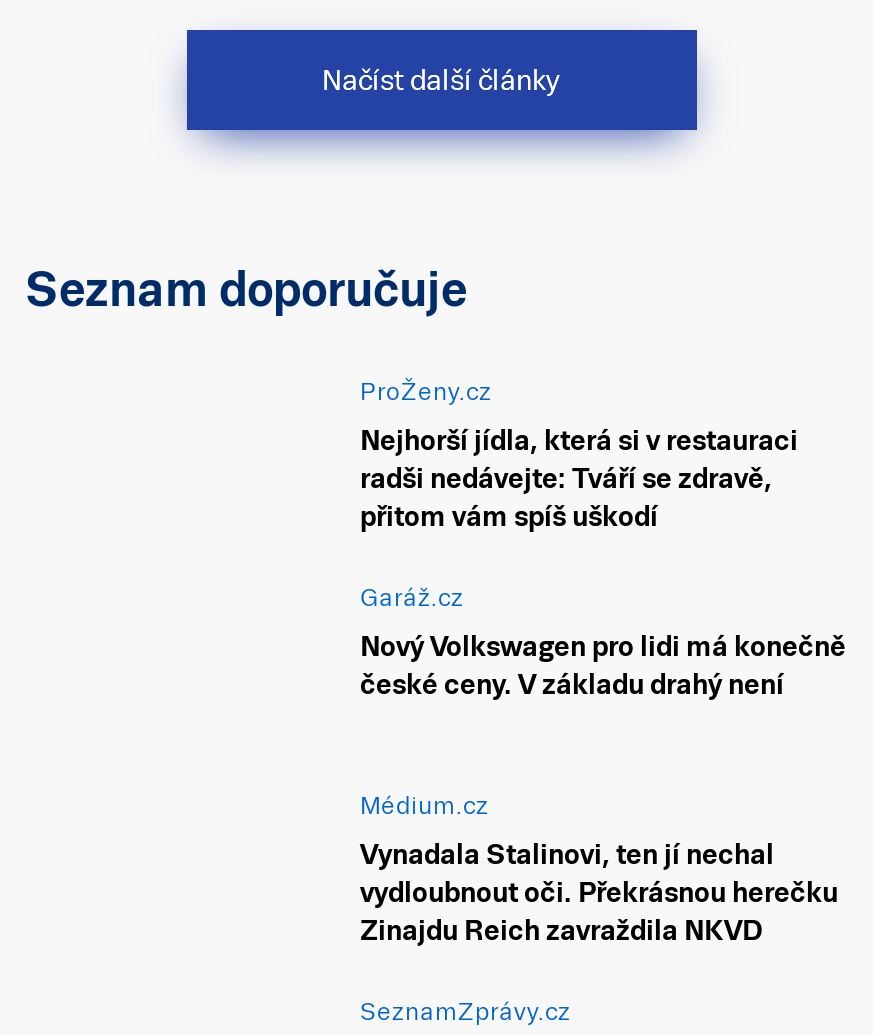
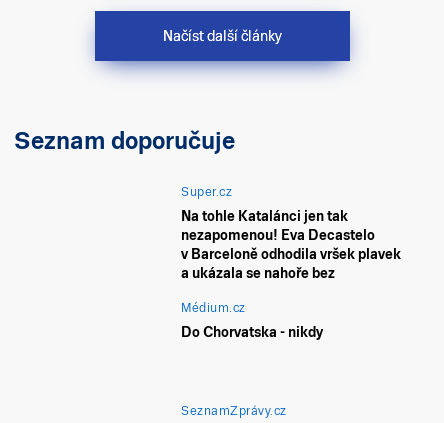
[360,378,846,701] ProŽeny.cz | Nejhorší jídla, která si v restauraci | radši nedávejte: Tváří se zdravě, | přitom vám spíš uškodí | Garáž.cz | Nový Volkswagen pro lidi má konečně | české ceny. V základu drahý není -> [181,185,401,281] Super.cz | Na tohle Katalánci jen tak | nezapomenou! Eva Decastelo | v Barceloně odhodila vršek plavek | a ukázala se nahoře bez
[360,838,838,946] Vynadala Stalinovi, ten jí nechal | vydloubnout oči. Překrásnou herečku | Zinajdu Reich zavraždila NKVD -> [181,324,323,340] Do Chorvatska - nikdy

